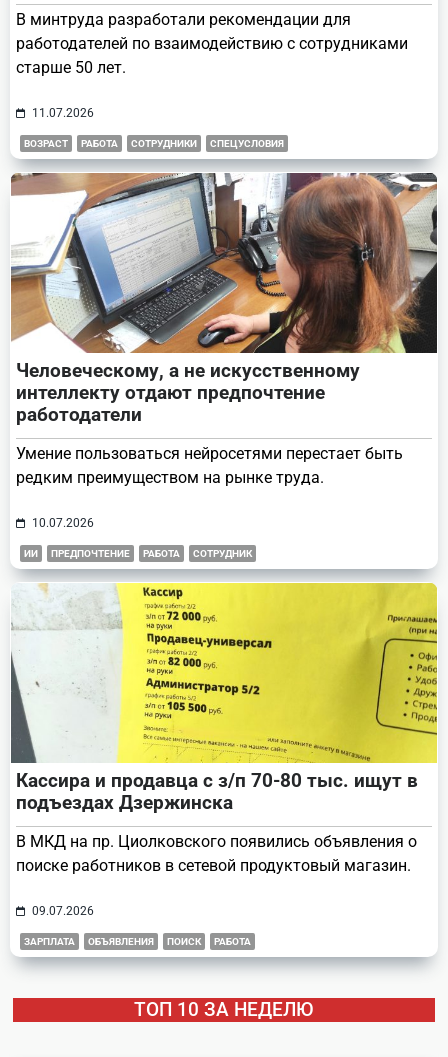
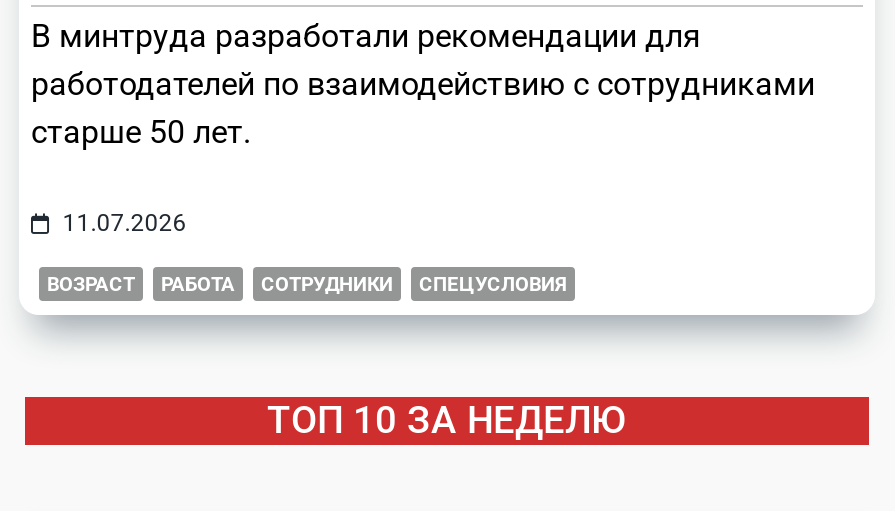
[10,172,438,559] [image] | Человеческому, а не искусственному | интеллекту отдают предпочтение | работодатели | Умение пользоваться нейросетями перестает быть | редким преимуществом на рынке труда. | 10.07.2026 | ИИ | ПРЕДПОЧТЕНИЕ | РАБОТА | СОТРУДНИК -> none
[10,569,438,947] [image] | Кассира и продавца с з/п 70-80 тыс. ищут в | подъездах Дзержинска | В МКД на пр. Циолковского появились объявления о | поиске работников в сетевой продуктовый магазин. | 09.07.2026 | ЗАРПЛАТА | ОБЪЯВЛЕНИЯ | ПОИСК | РАБОТА -> none

